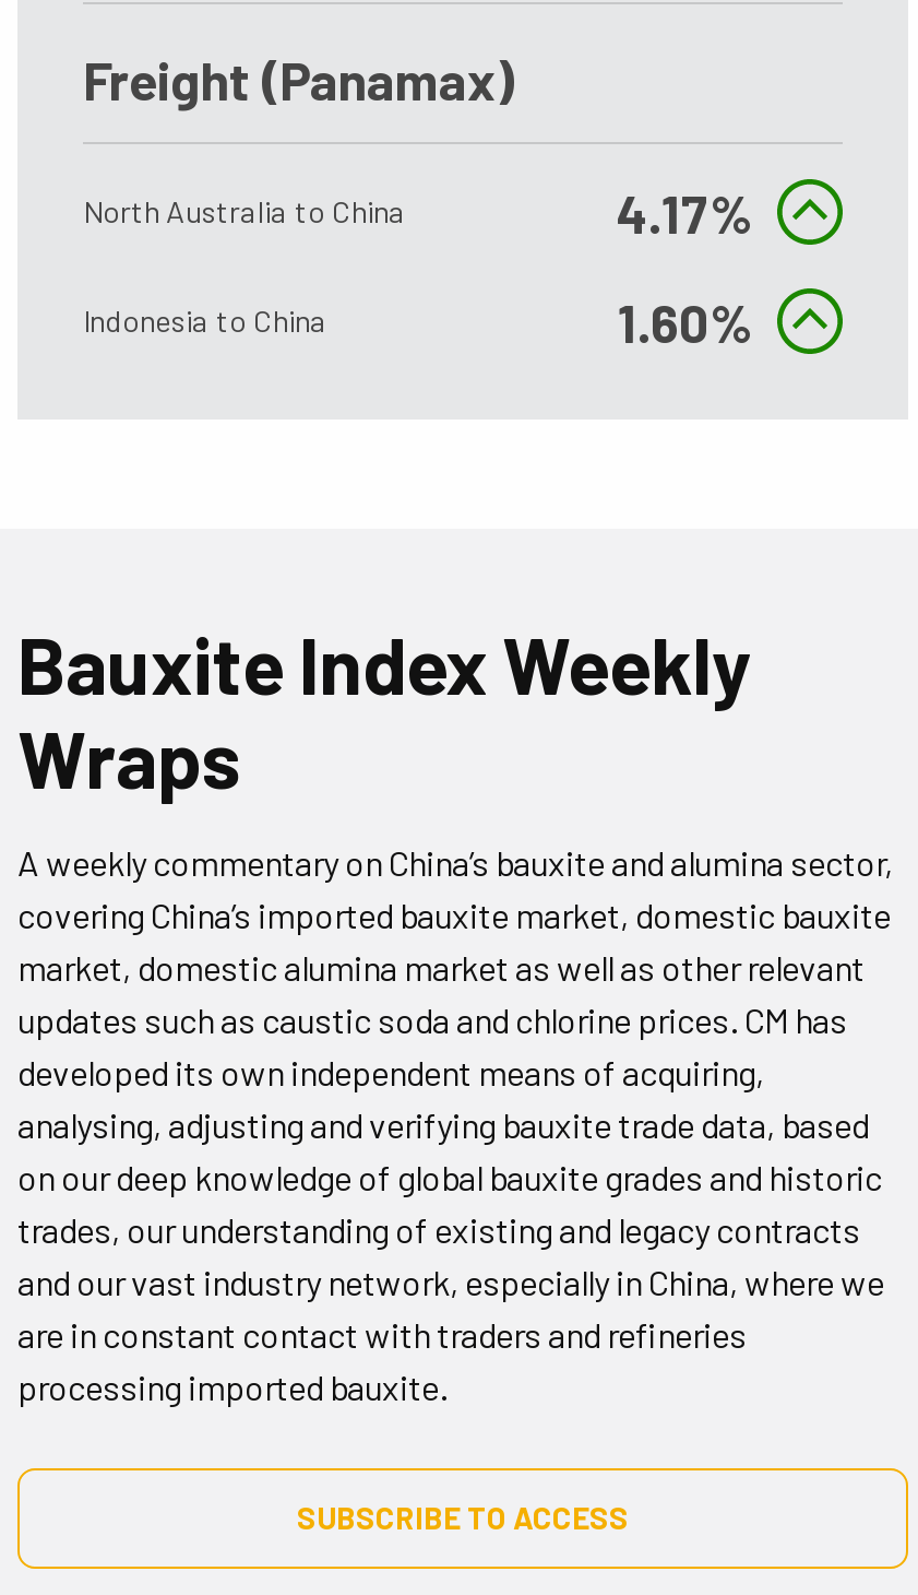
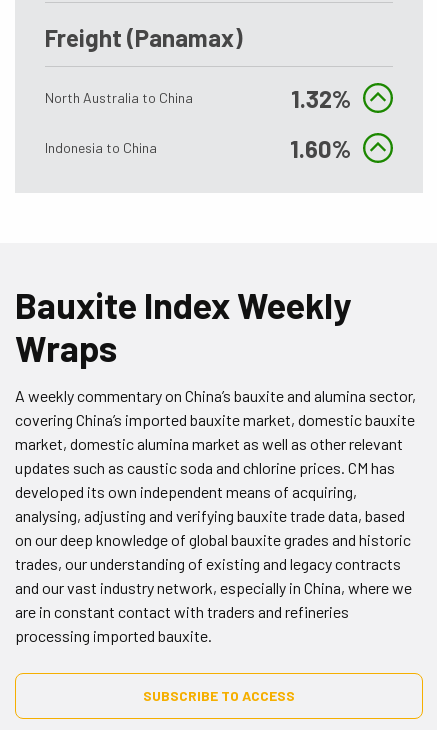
[616,180,751,244] 4.17% -> [291,83,351,112] 1.32%

